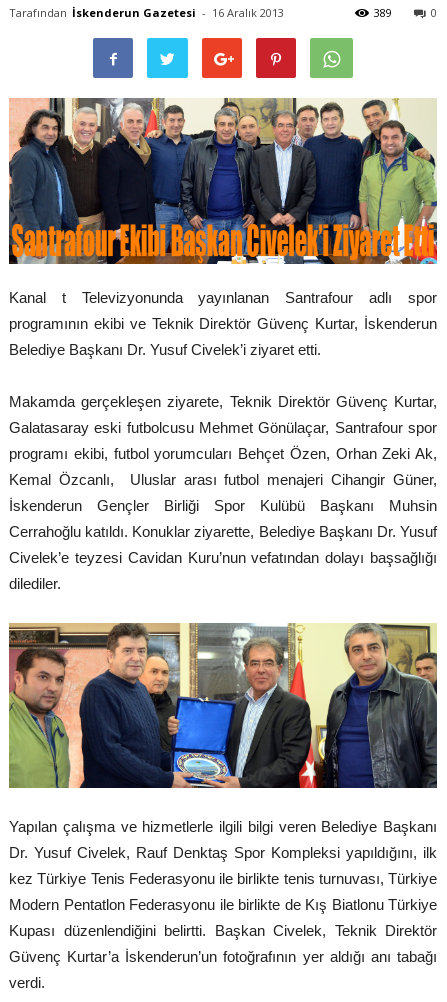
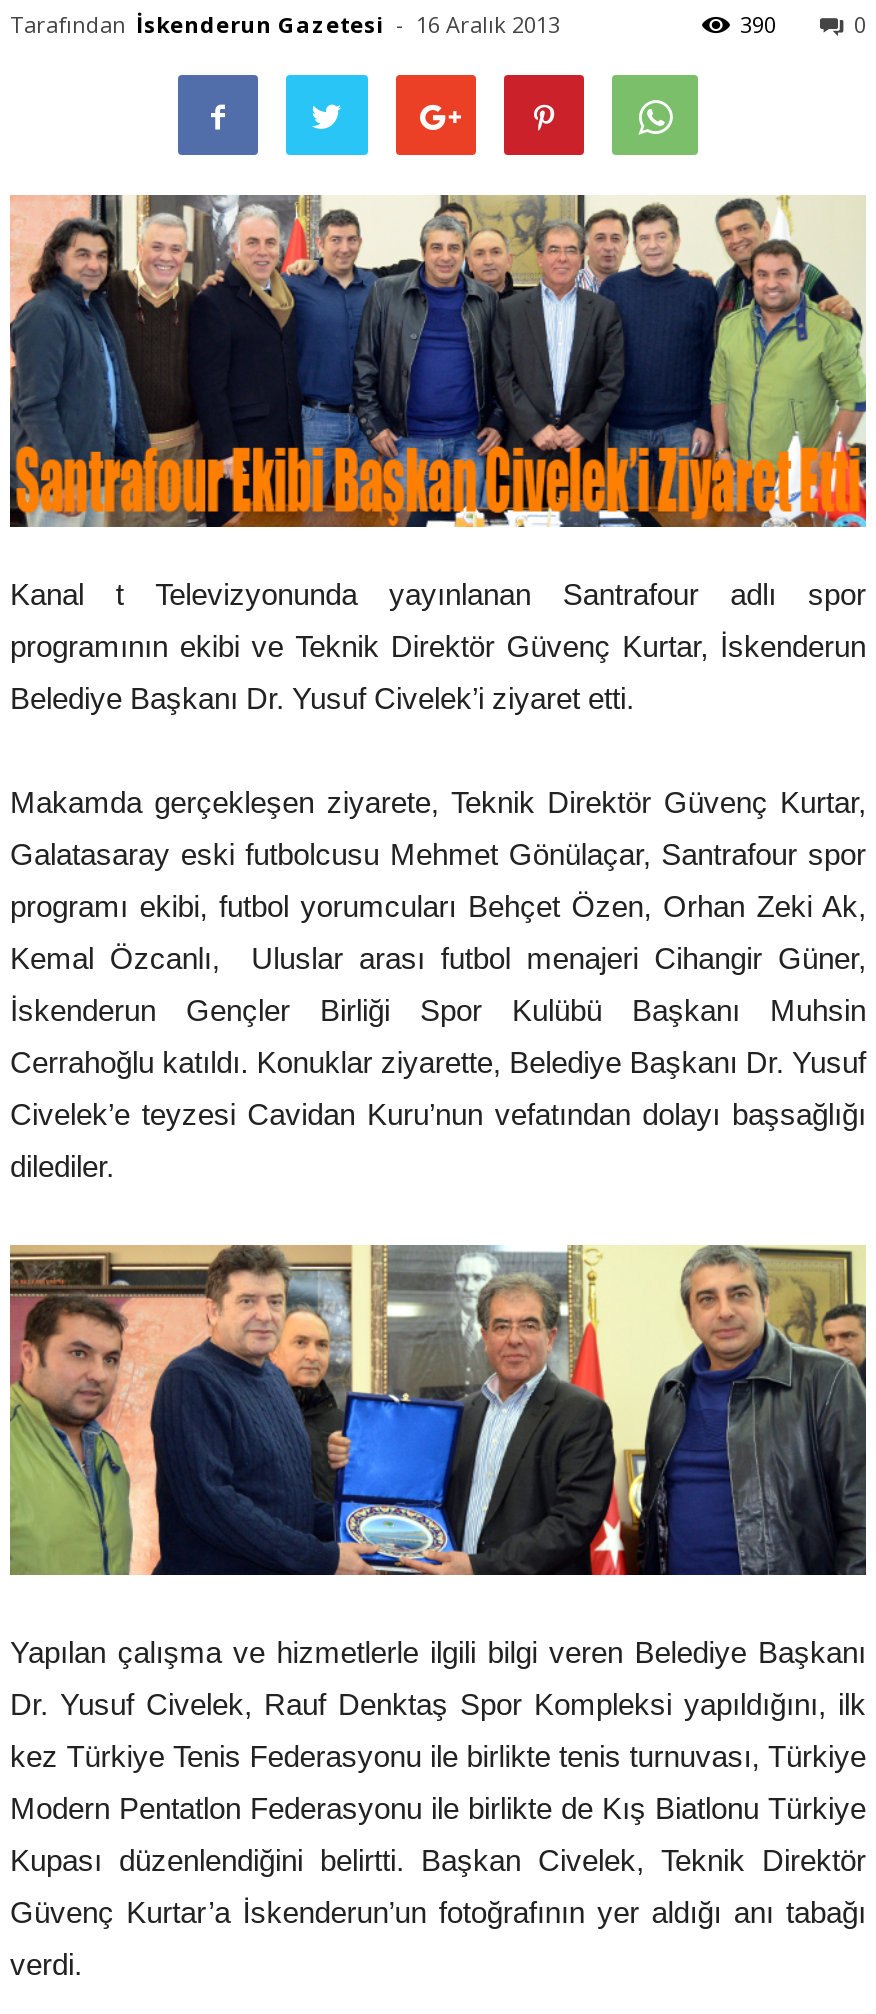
[374,5,392,20] 389 -> [740,9,776,39] 390

